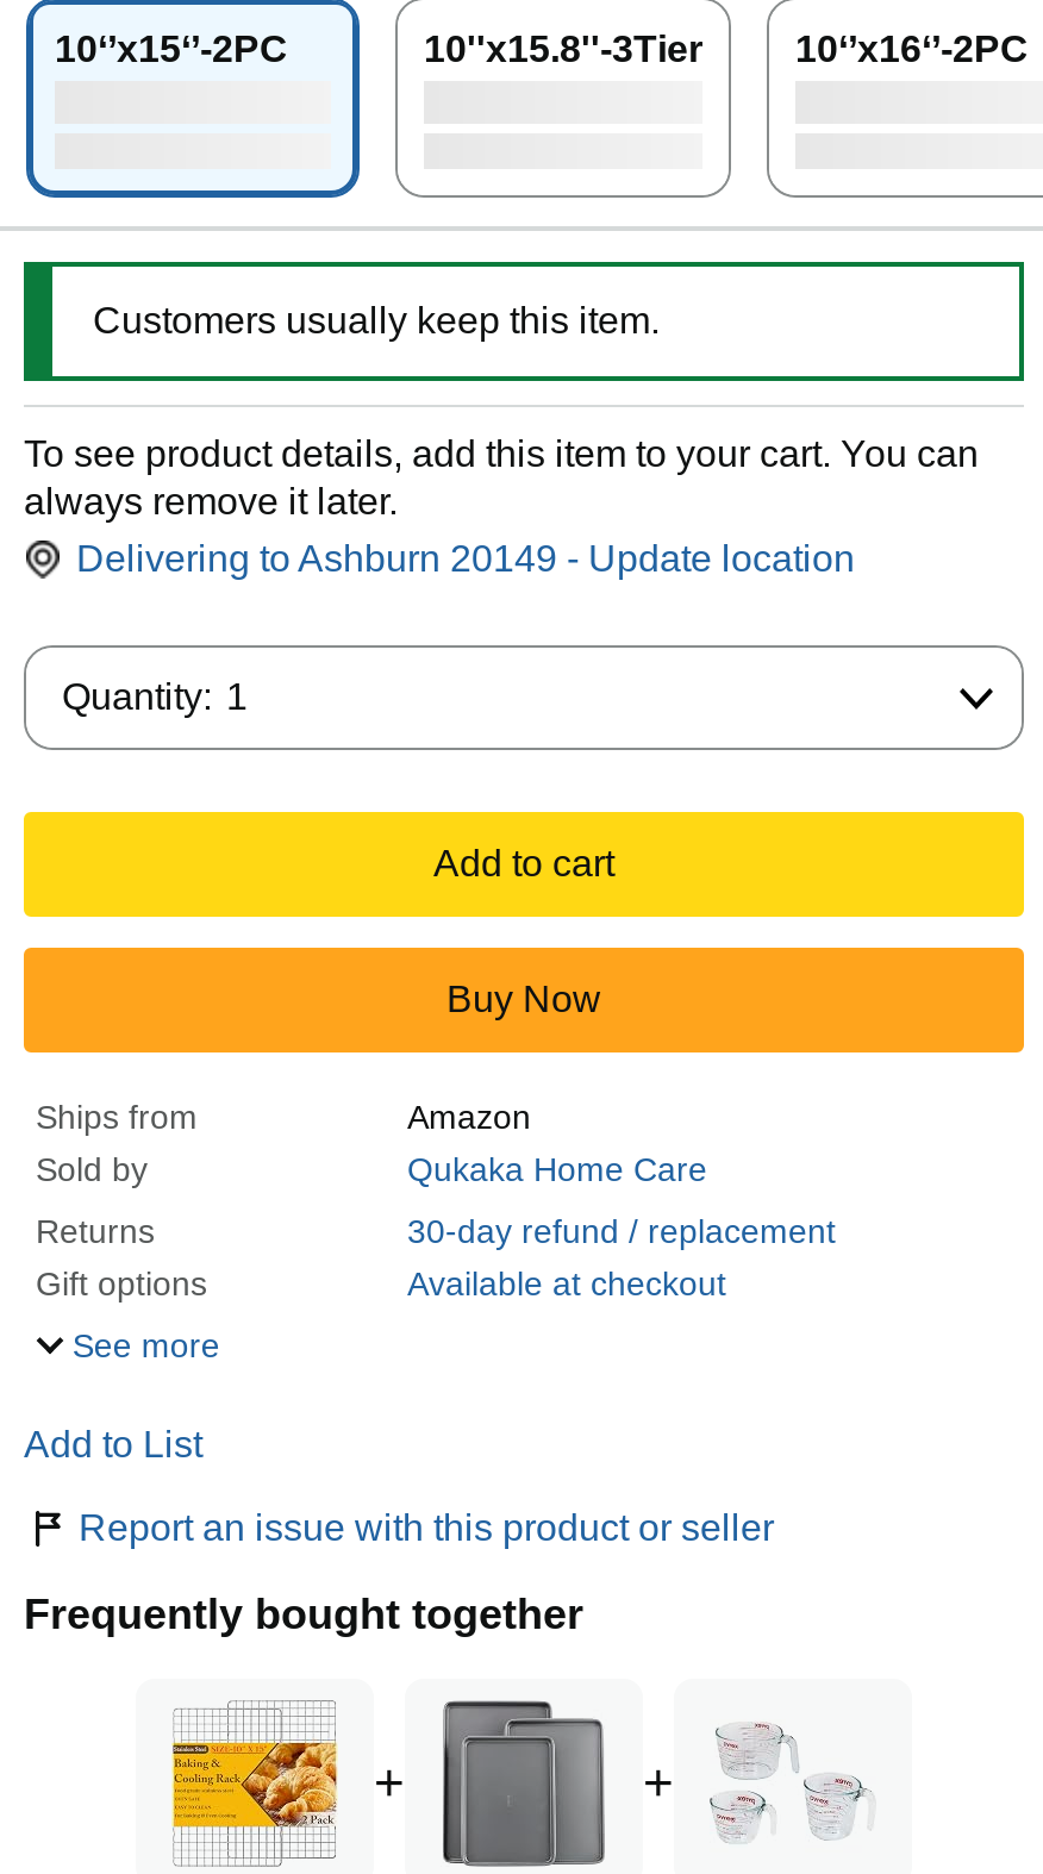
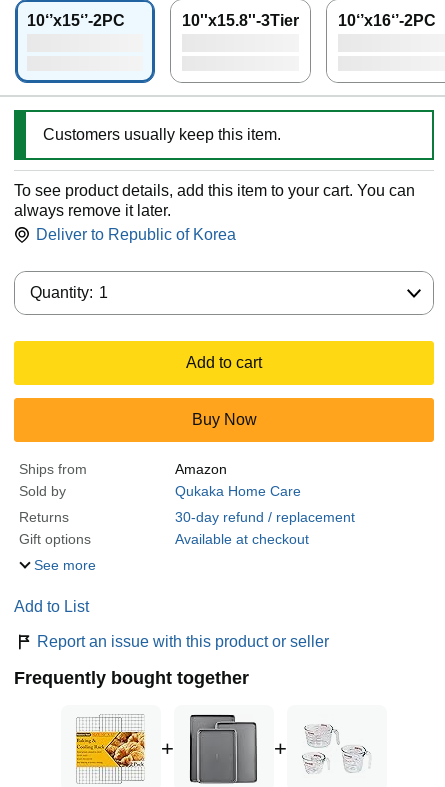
[76,538,855,579] Delivering to Ashburn 20149 - Update location -> [36,226,236,243] Deliver to Republic of Korea

